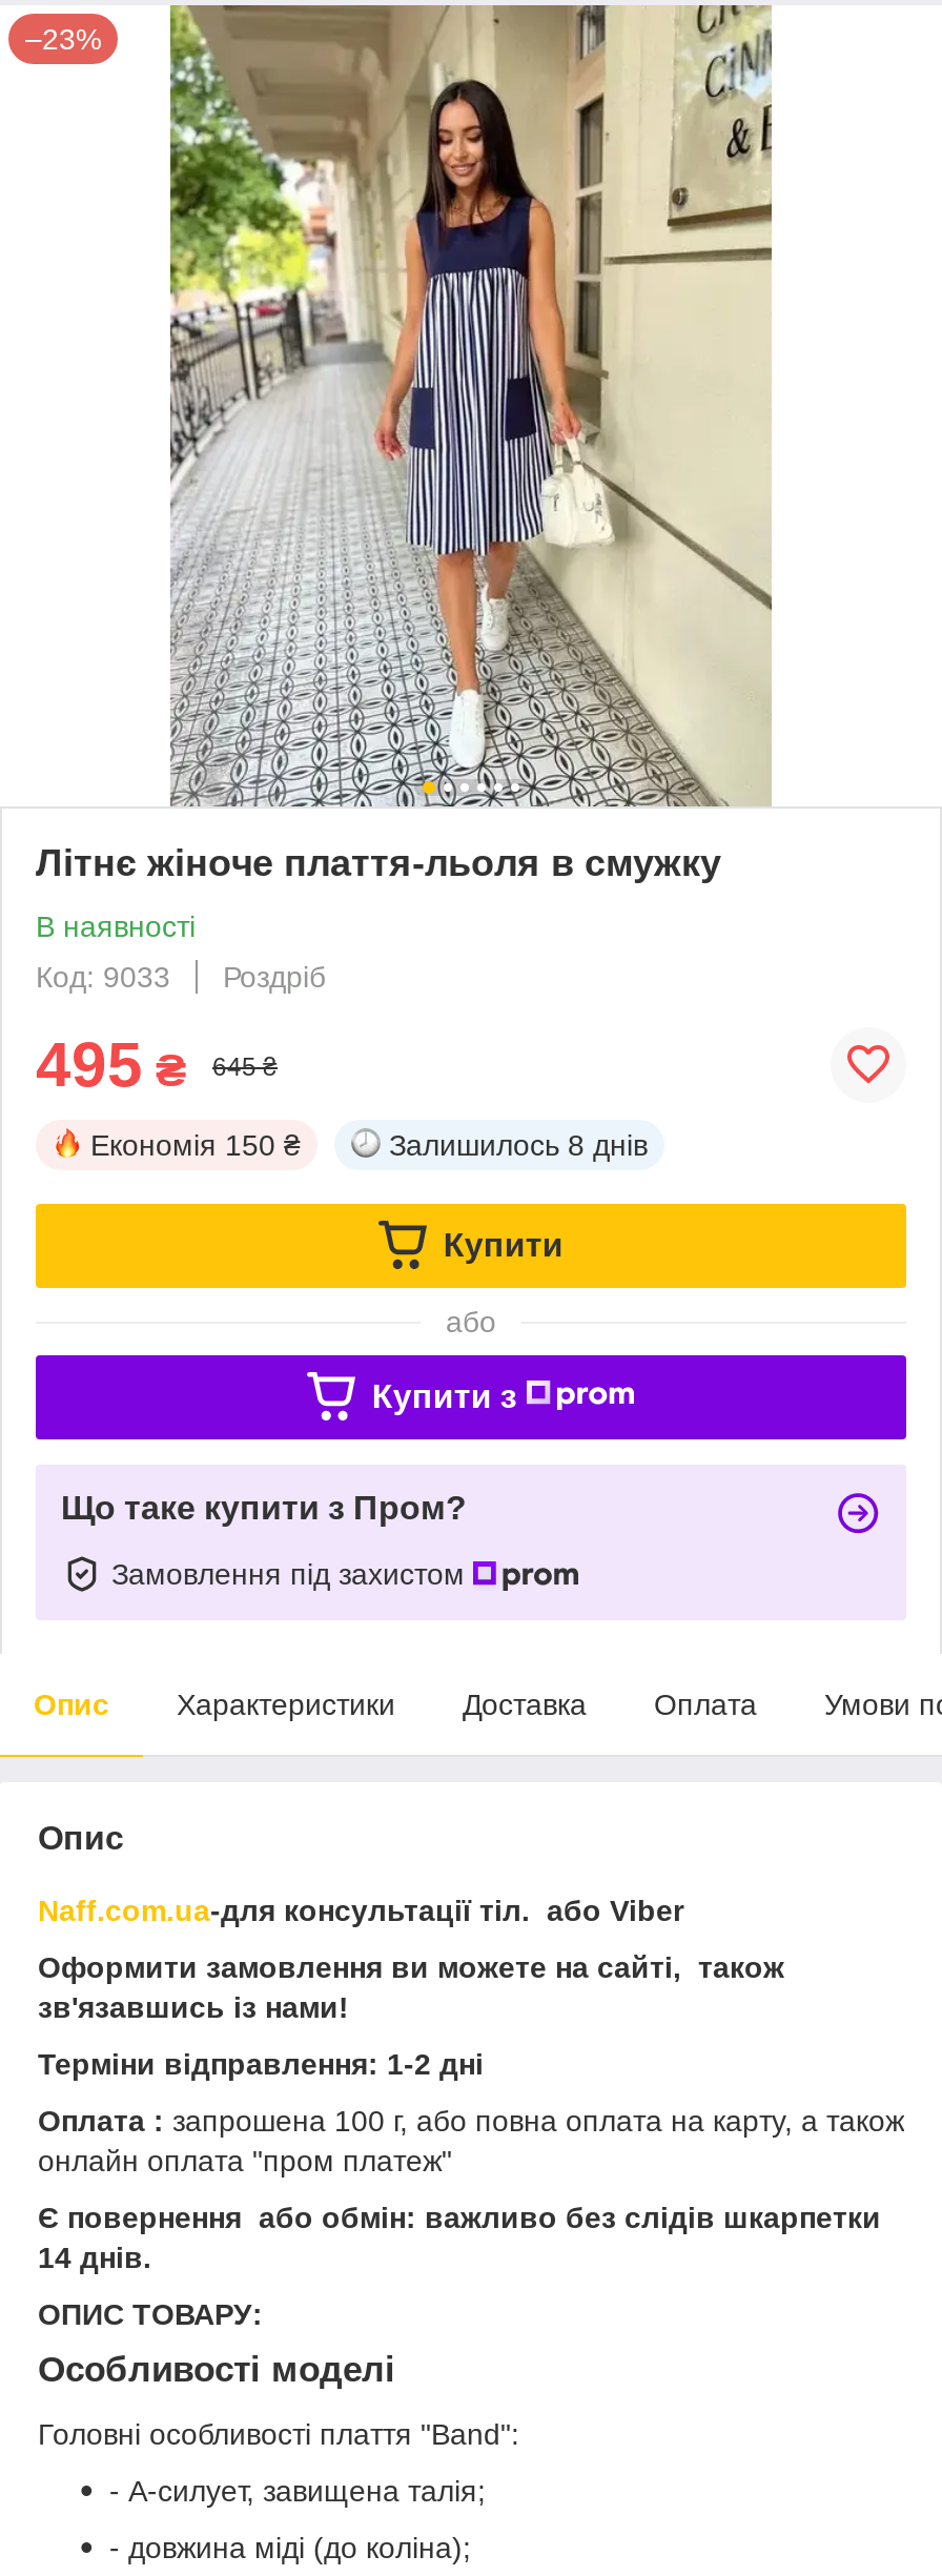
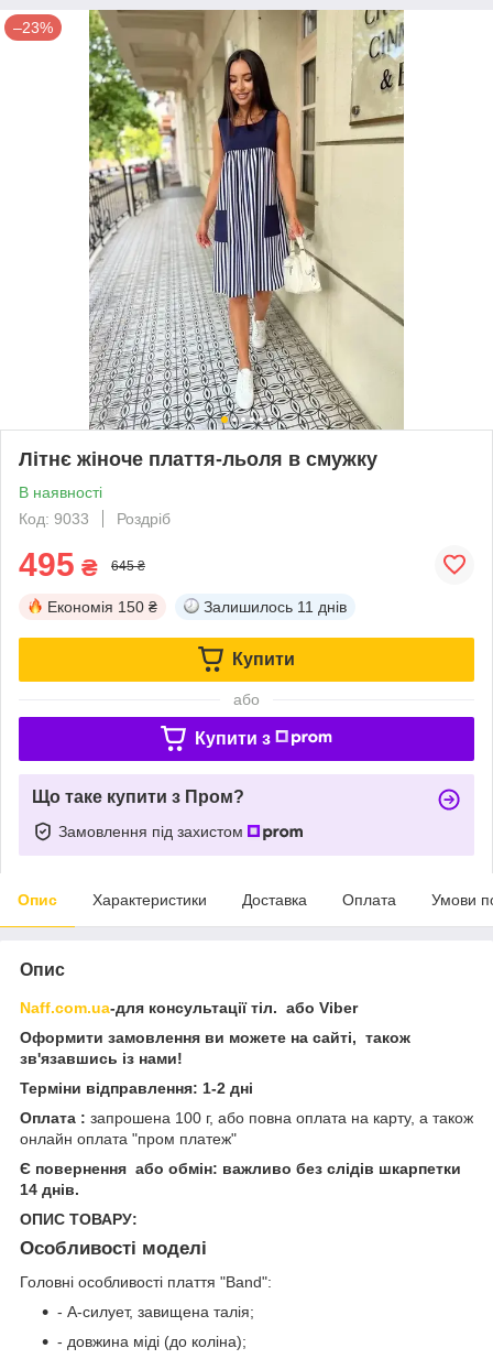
[389,1128,648,1161] Залишилось 8 днів -> [204,598,347,615] Залишилось 11 днів

